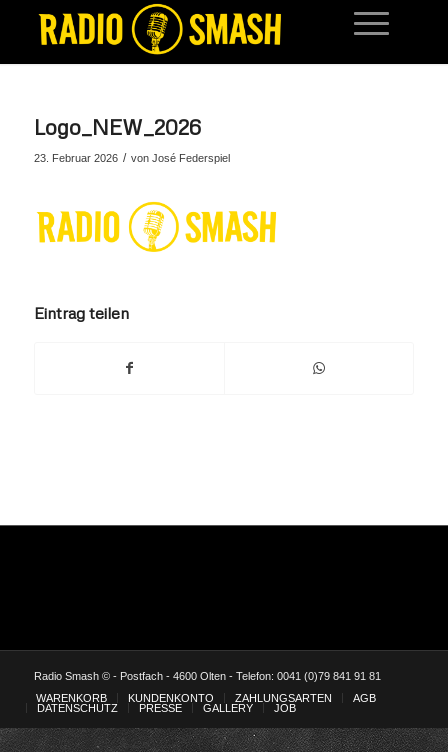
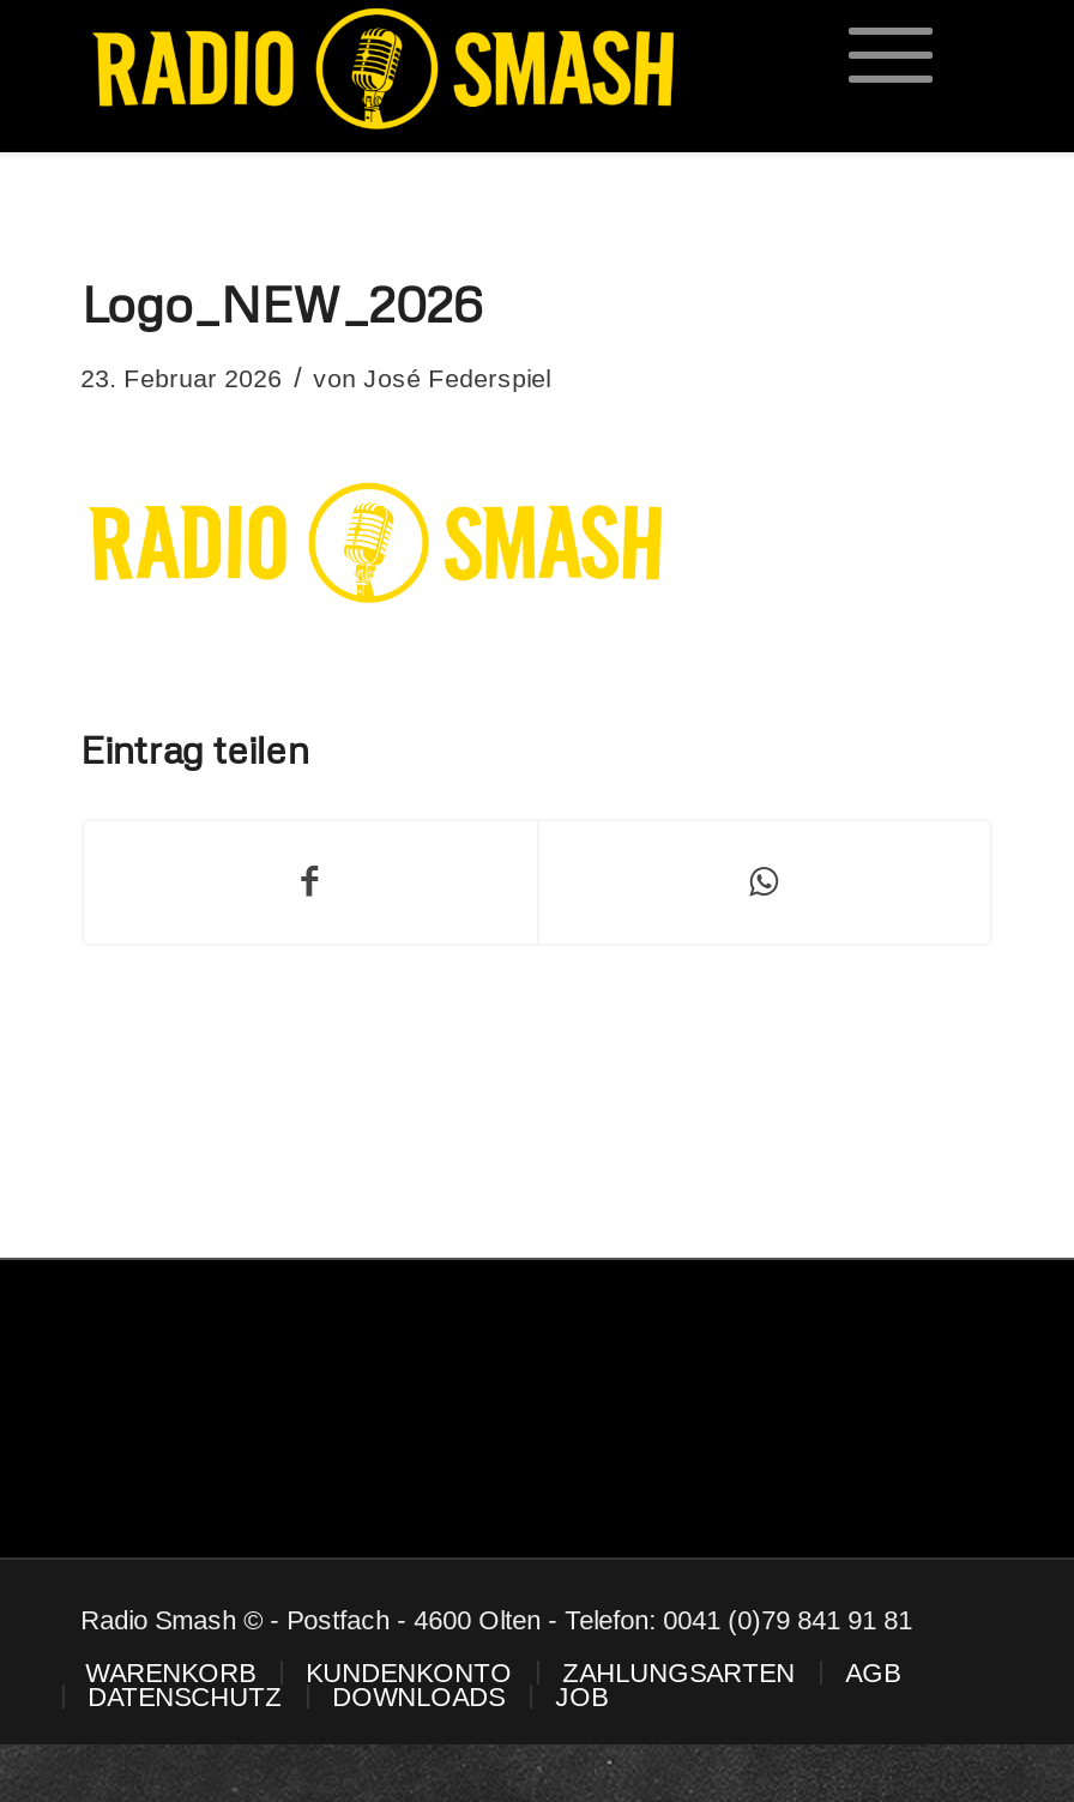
[139,702,253,714] PRESSE | GALLERY -> [332,1682,505,1711] DOWNLOADS

